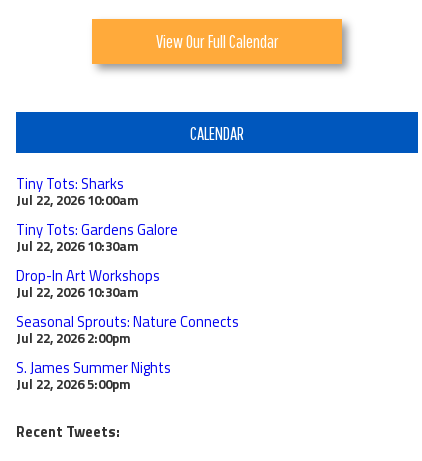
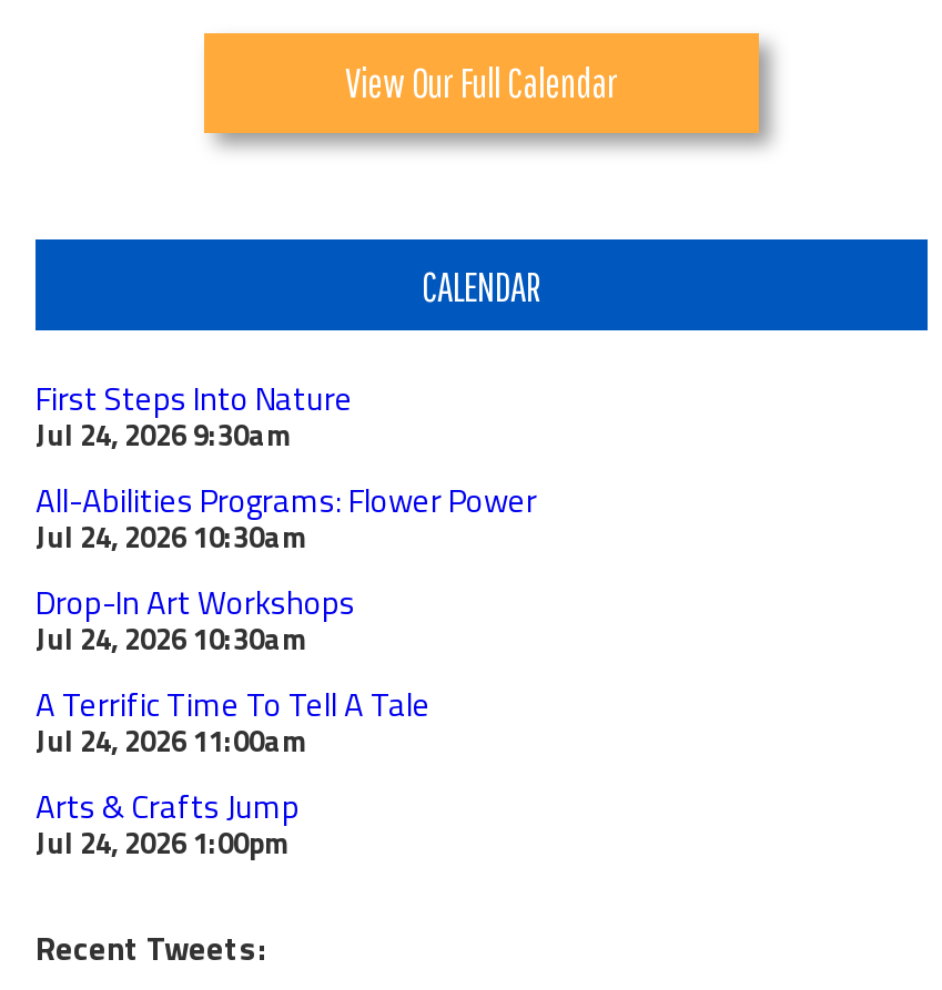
[16,172,178,256] Tiny Tots: Sharks | Jul 22, 2026 10:00am | Tiny Tots: Gardens Galore | Jul 22, 2026 10:30am -> [36,372,537,558] First Steps Into Nature | Jul 24, 2026 9:30am | All-Abilities Programs: Flower Power | Jul 24, 2026 10:30am
[16,282,239,394] Jul 22, 2026 10:30am | Seasonal Sprouts: Nature Connects | Jul 22, 2026 2:00pm | S. James Summer Nights | Jul 22, 2026 5:00pm -> [36,616,431,864] Jul 24, 2026 10:30am | A Terrific Time To Tell A Tale | Jul 24, 2026 11:00am | Arts & Crafts Jump | Jul 24, 2026 1:00pm

